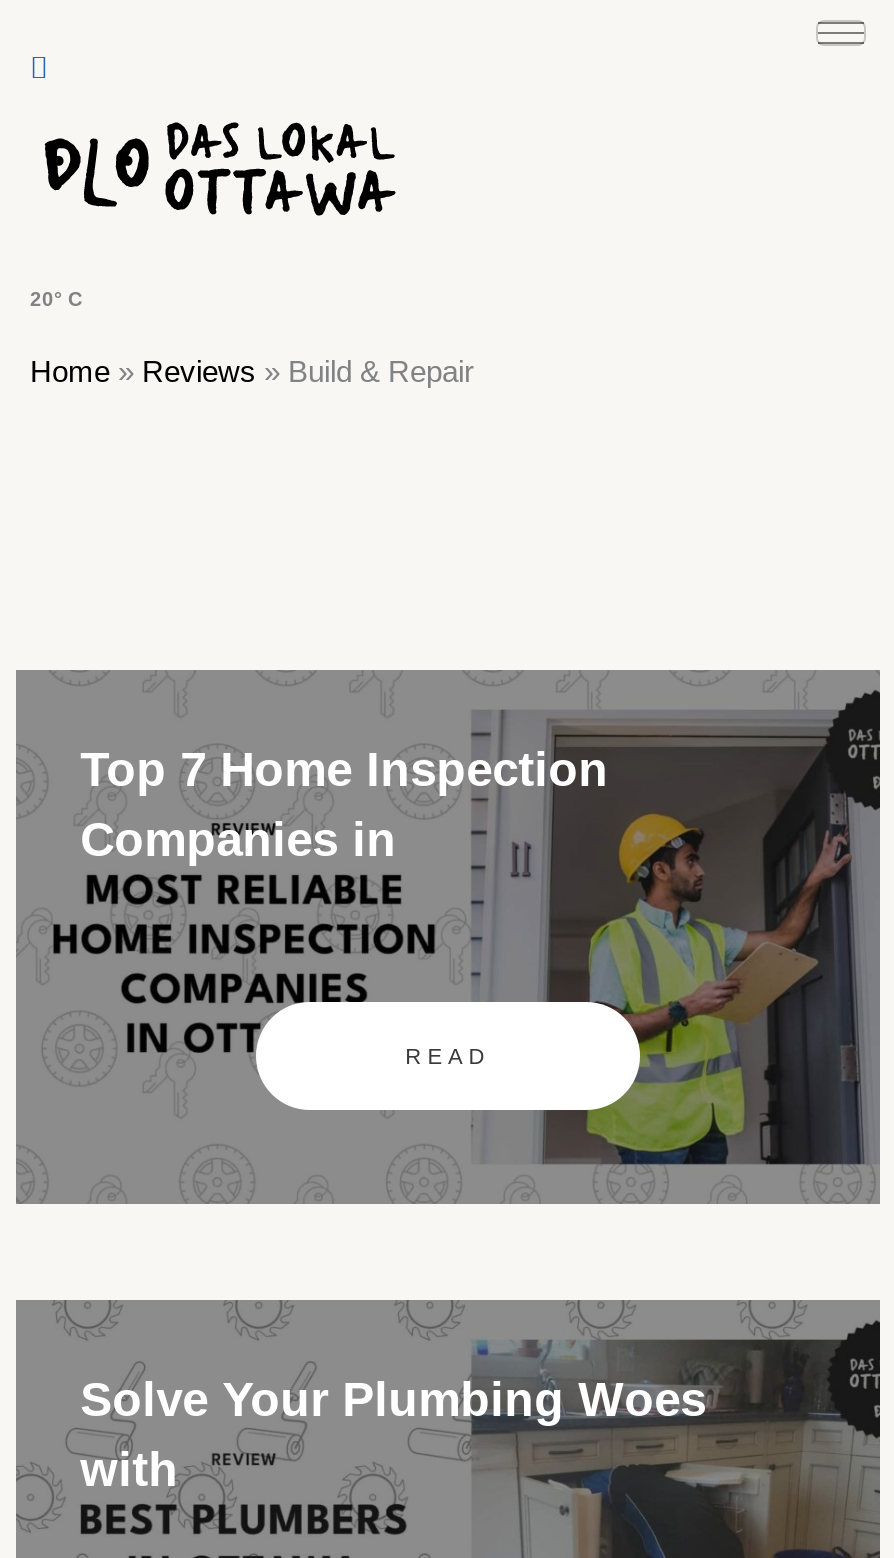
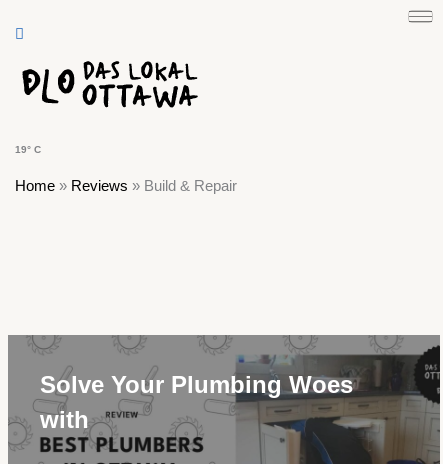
[30,288,82,310] 20° C -> [15,144,41,155] 19° C
[18,710,880,1206] [image] | Top 7 Home Inspection | Companies in -> none
[405,1044,491,1068] READ -> none

